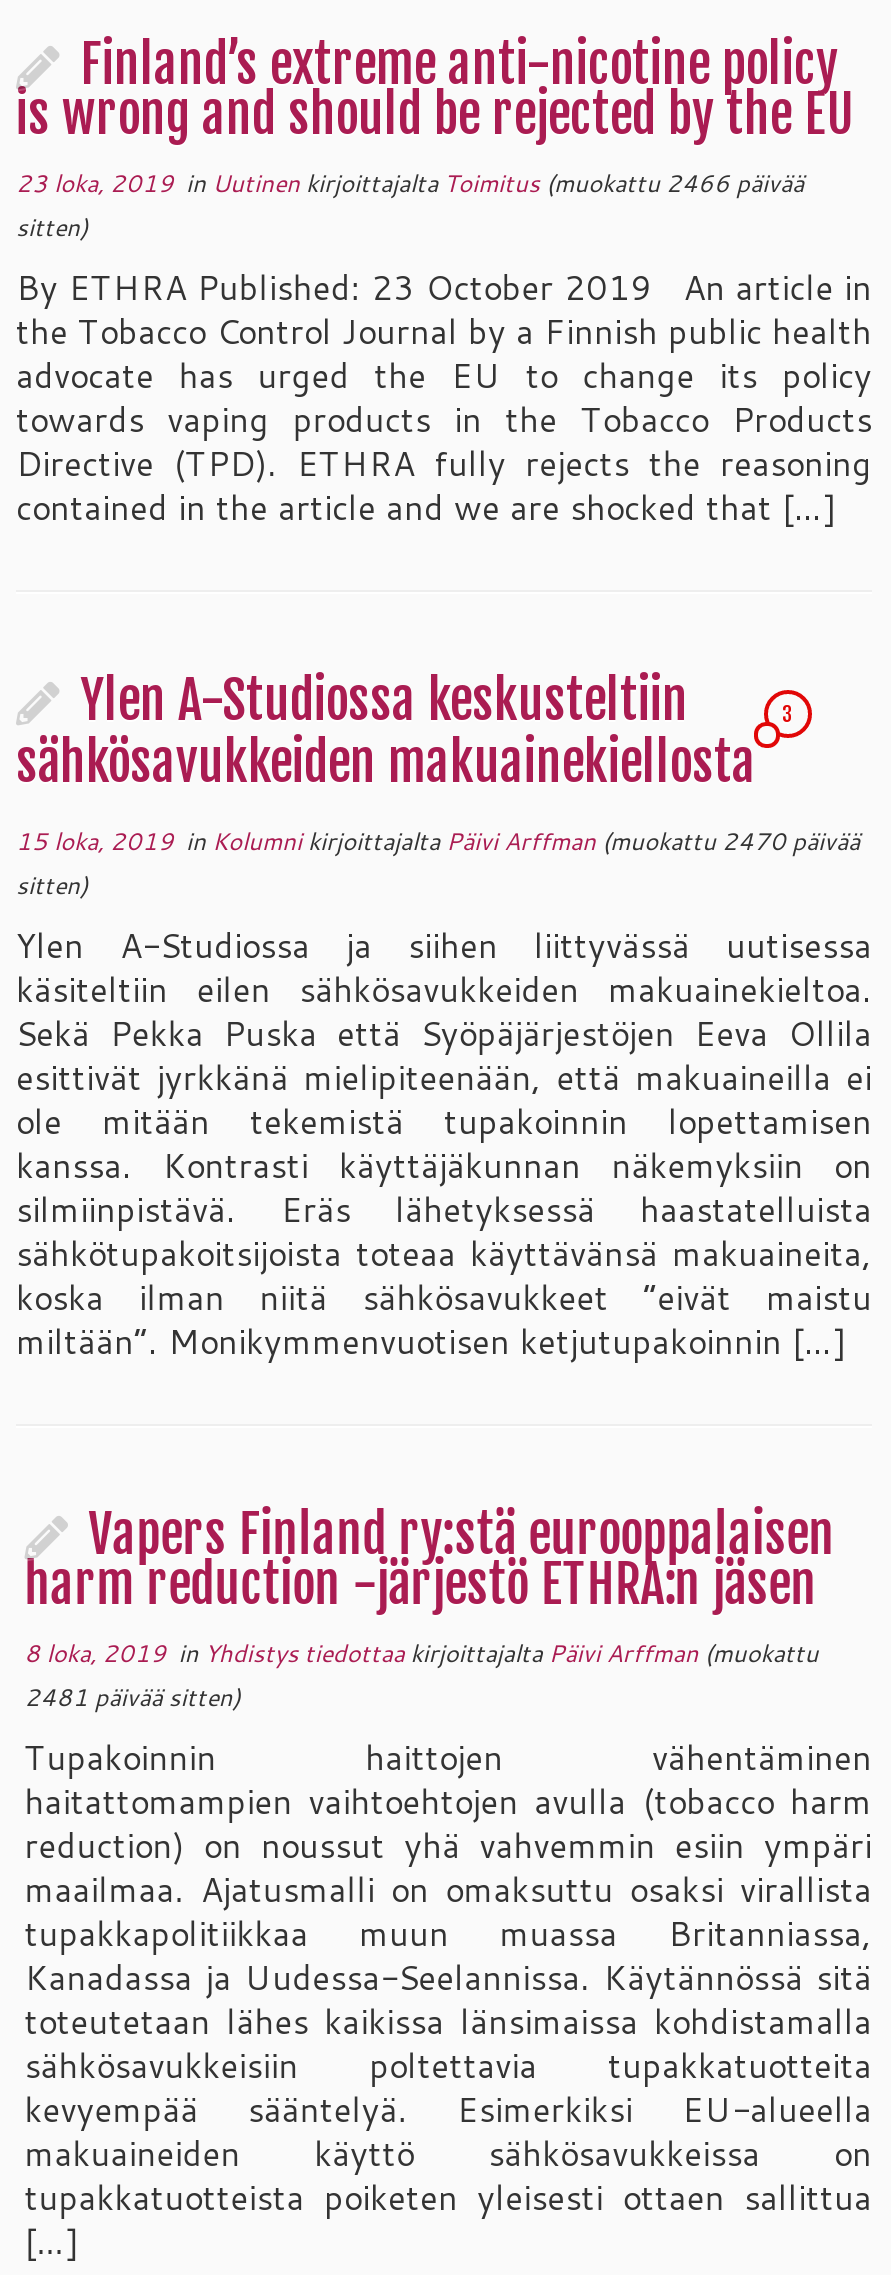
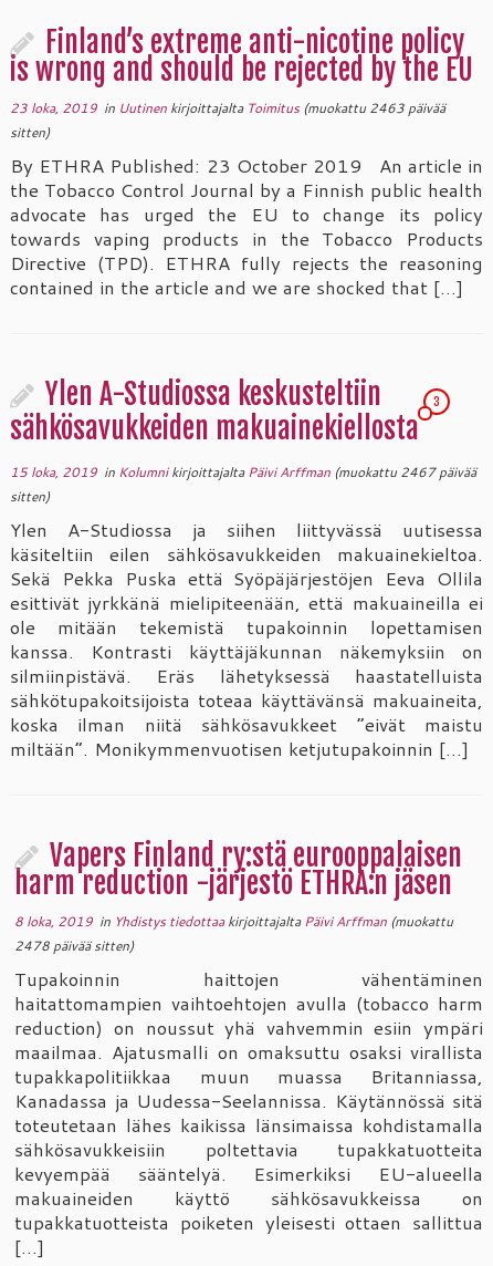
[16,166,804,200] 23 loka, 2019 in Uutinen kirjoittajalta Toimitus (muokattu 2466 päivää -> [10,98,445,117] 23 loka, 2019 in Uutinen kirjoittajalta Toimitus (muokattu 2463 päivää
[16,824,860,858] 15 loka, 2019 in Kolumni kirjoittajalta Päivi Arffman (muokattu 2470 päivää -> [10,463,476,481] 15 loka, 2019 in Kolumni kirjoittajalta Päivi Arffman (muokattu 2467 päivää
[25,1680,241,1714] 2481 päivää sitten) -> [15,936,134,955] 2478 päivää sitten)

